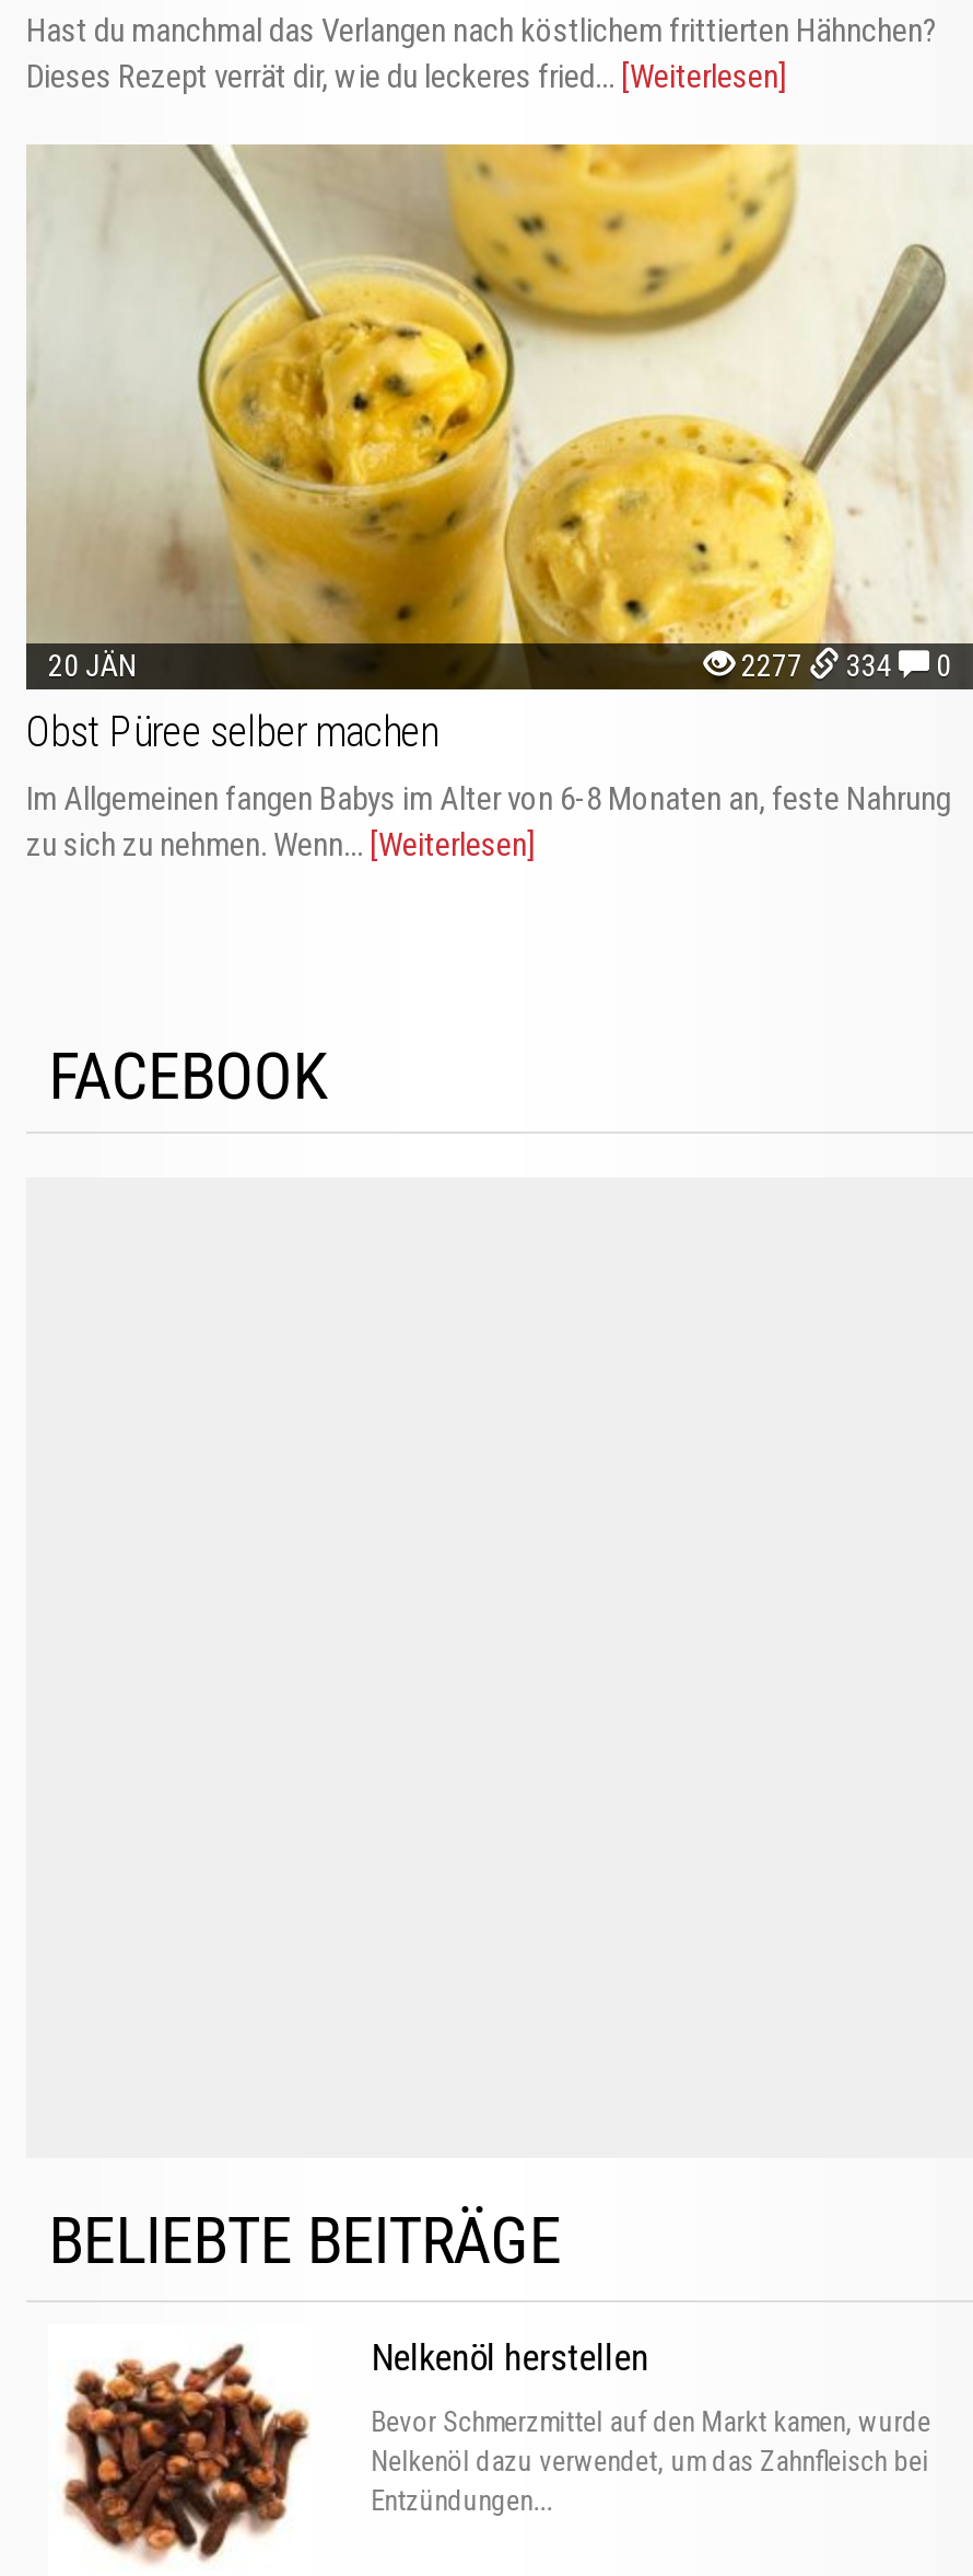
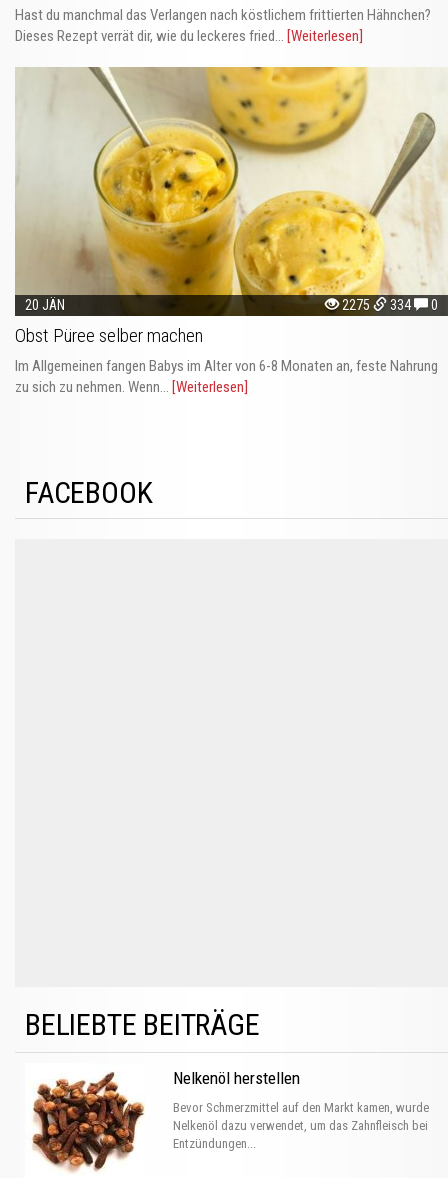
[735,648,809,683] 2277 -> [339,297,373,313] 2275

